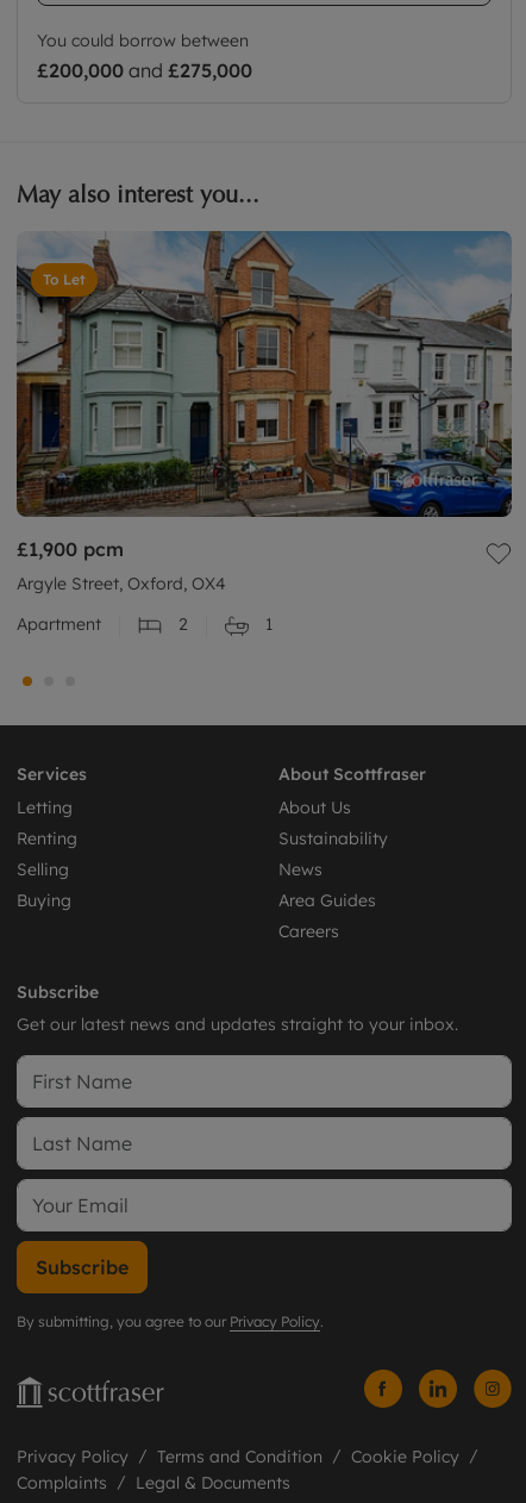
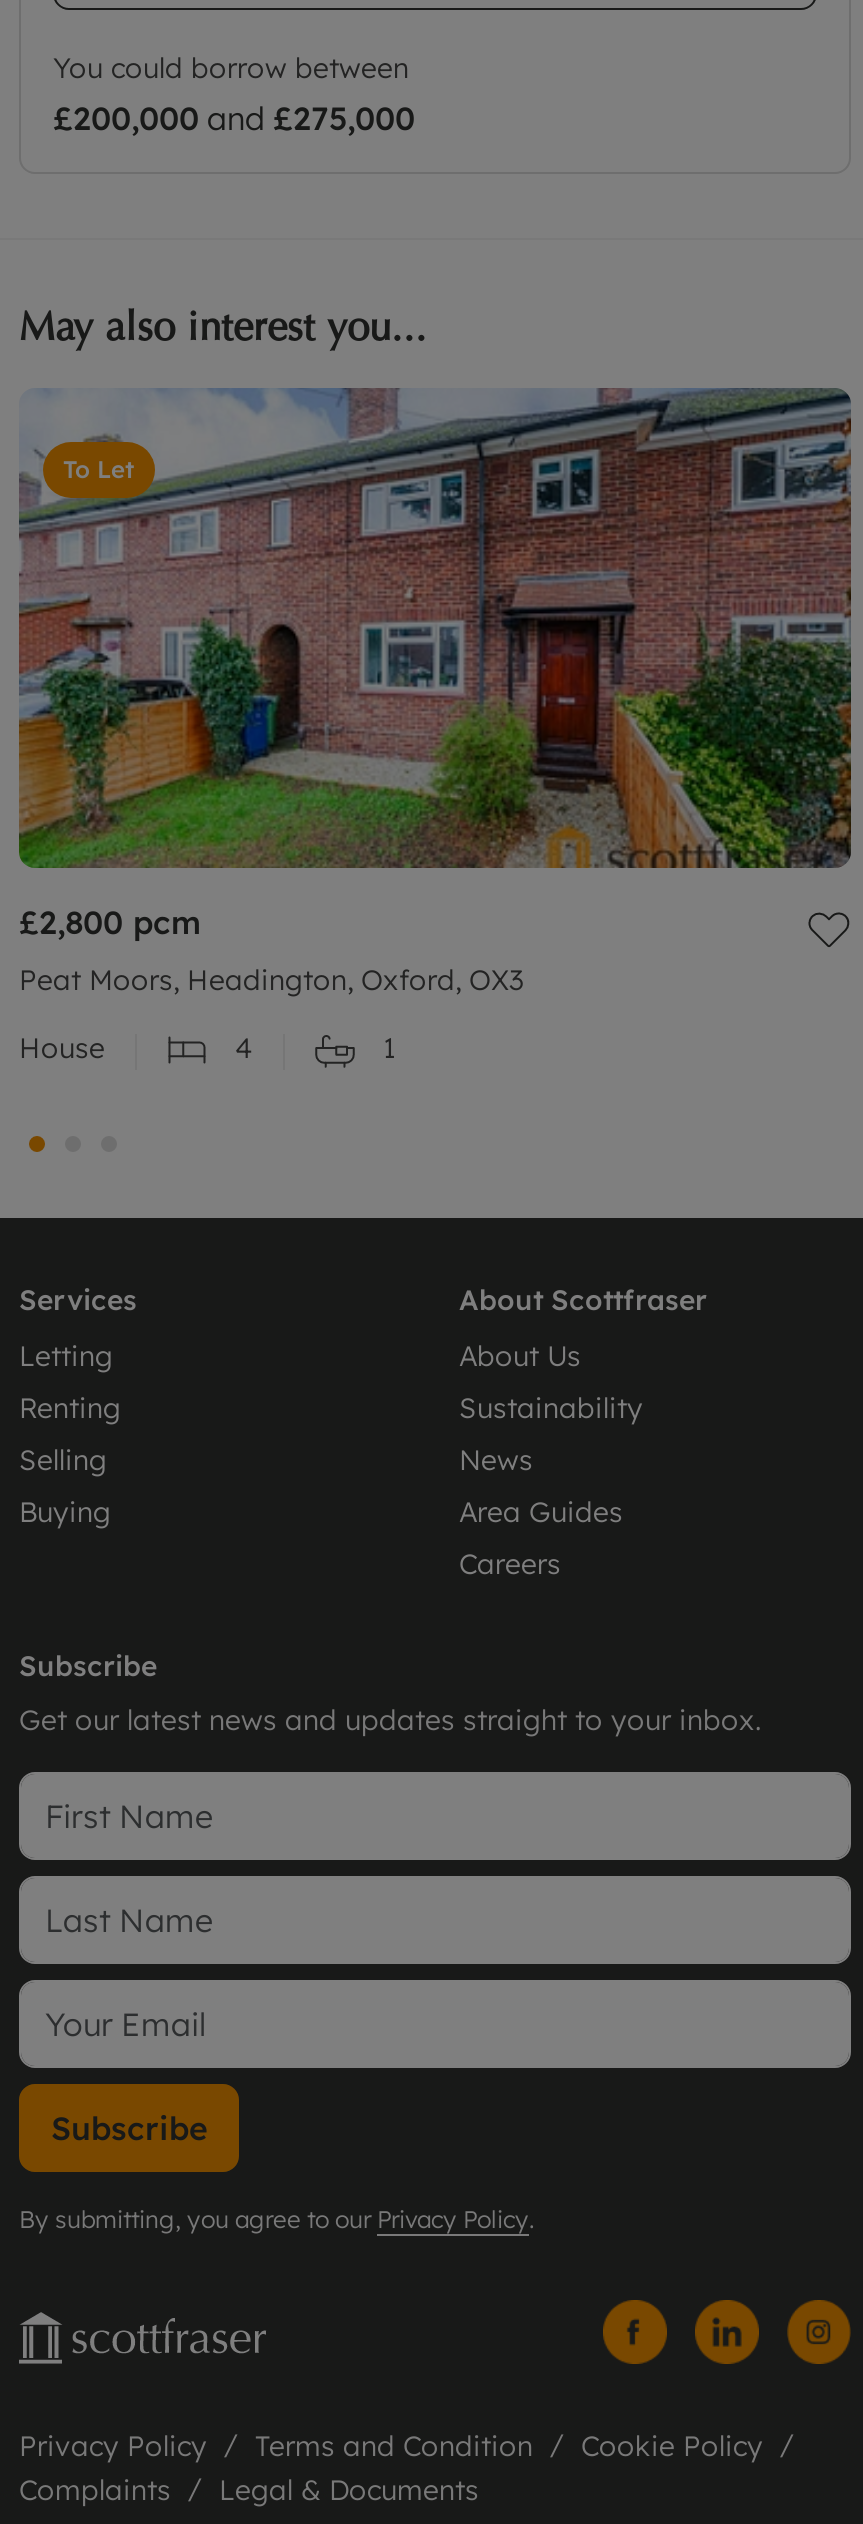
[15,230,513,561] [image] | £1,900 pcm -> [17,388,853,943] [image] | £2,800 pcm
[17,573,226,594] Argyle Street, Oxford, OX4 -> [19,962,523,998] Peat Moors, Headington, Oxford, OX3
[17,613,188,635] Apartment | 2 -> [19,1030,253,1066] House | 4

